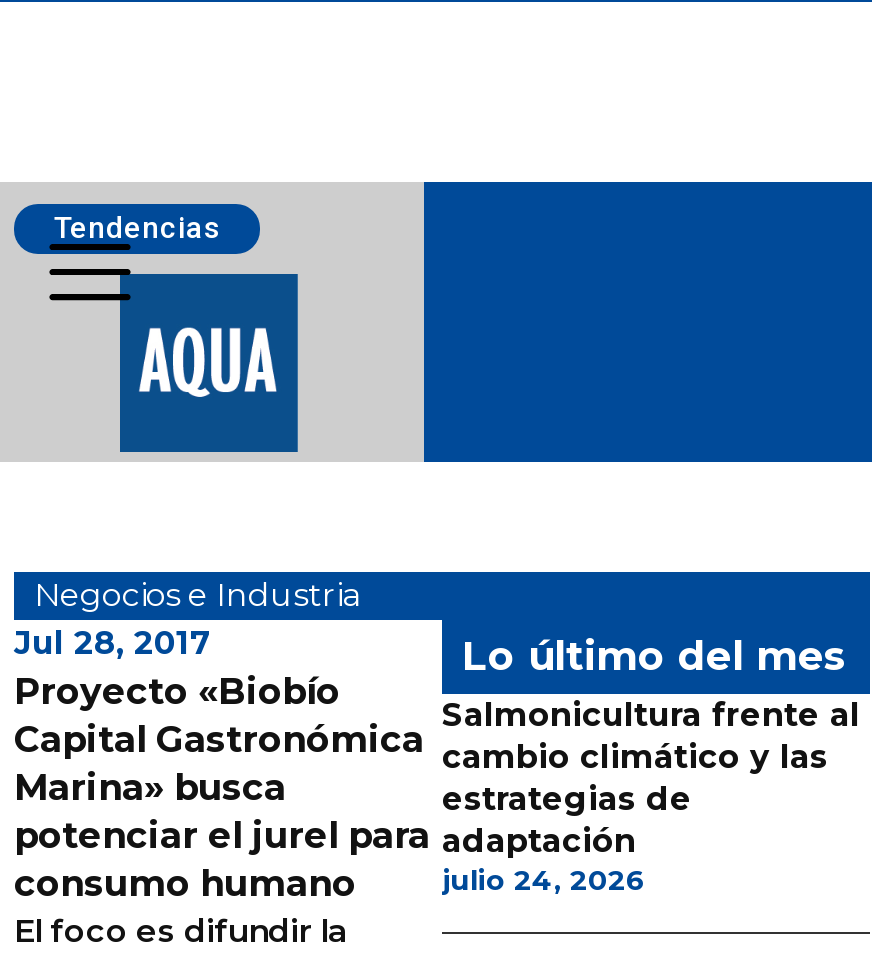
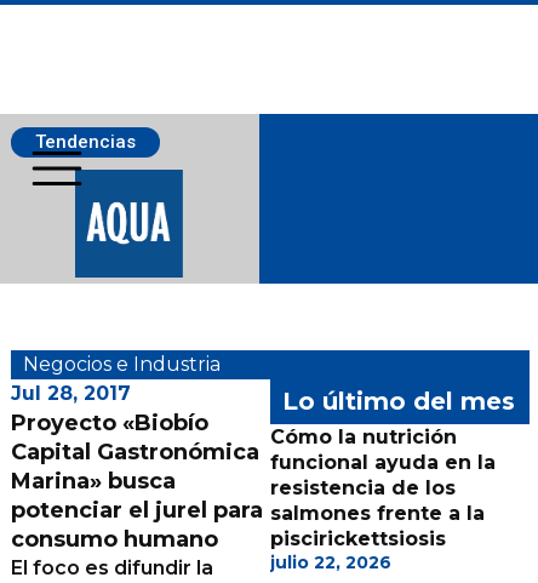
[442,696,860,898] Salmonicultura frente al | cambio climático y las | estrategias de | adaptación | julio 24, 2026 -> [270,425,496,573] Cómo la nutrición | funcional ayuda en la | resistencia de los | salmones frente a la | piscirickettsiosis | julio 22, 2026

